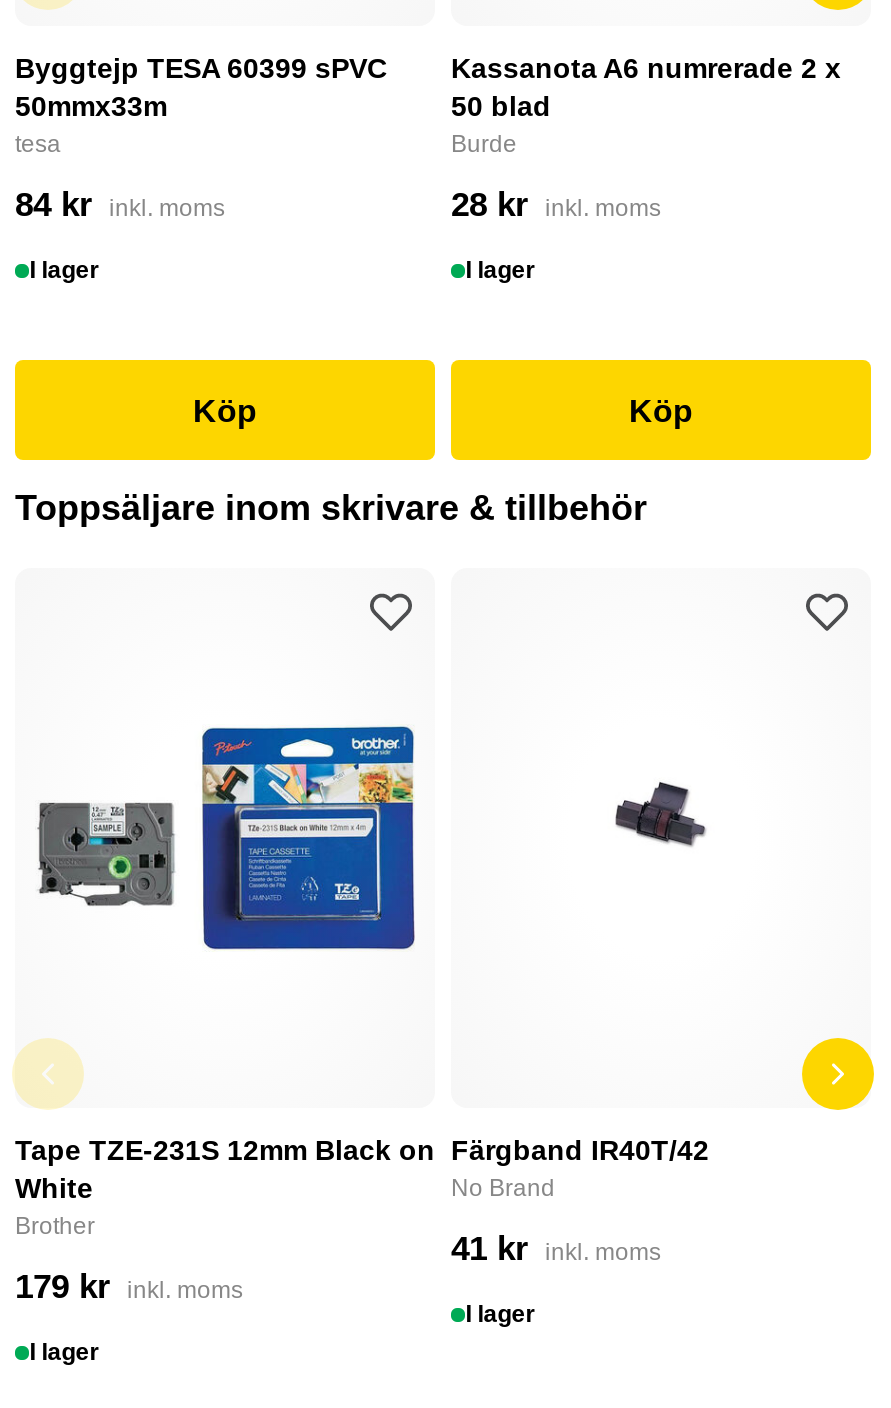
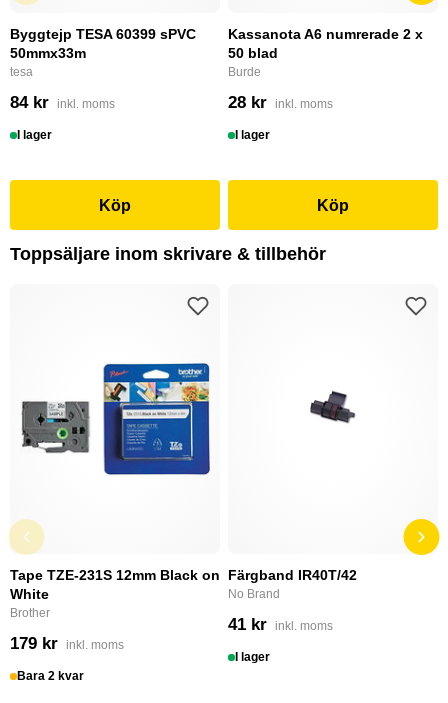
[29,1338,99,1366] I lager -> [17,669,84,683] Bara 2 kvar

